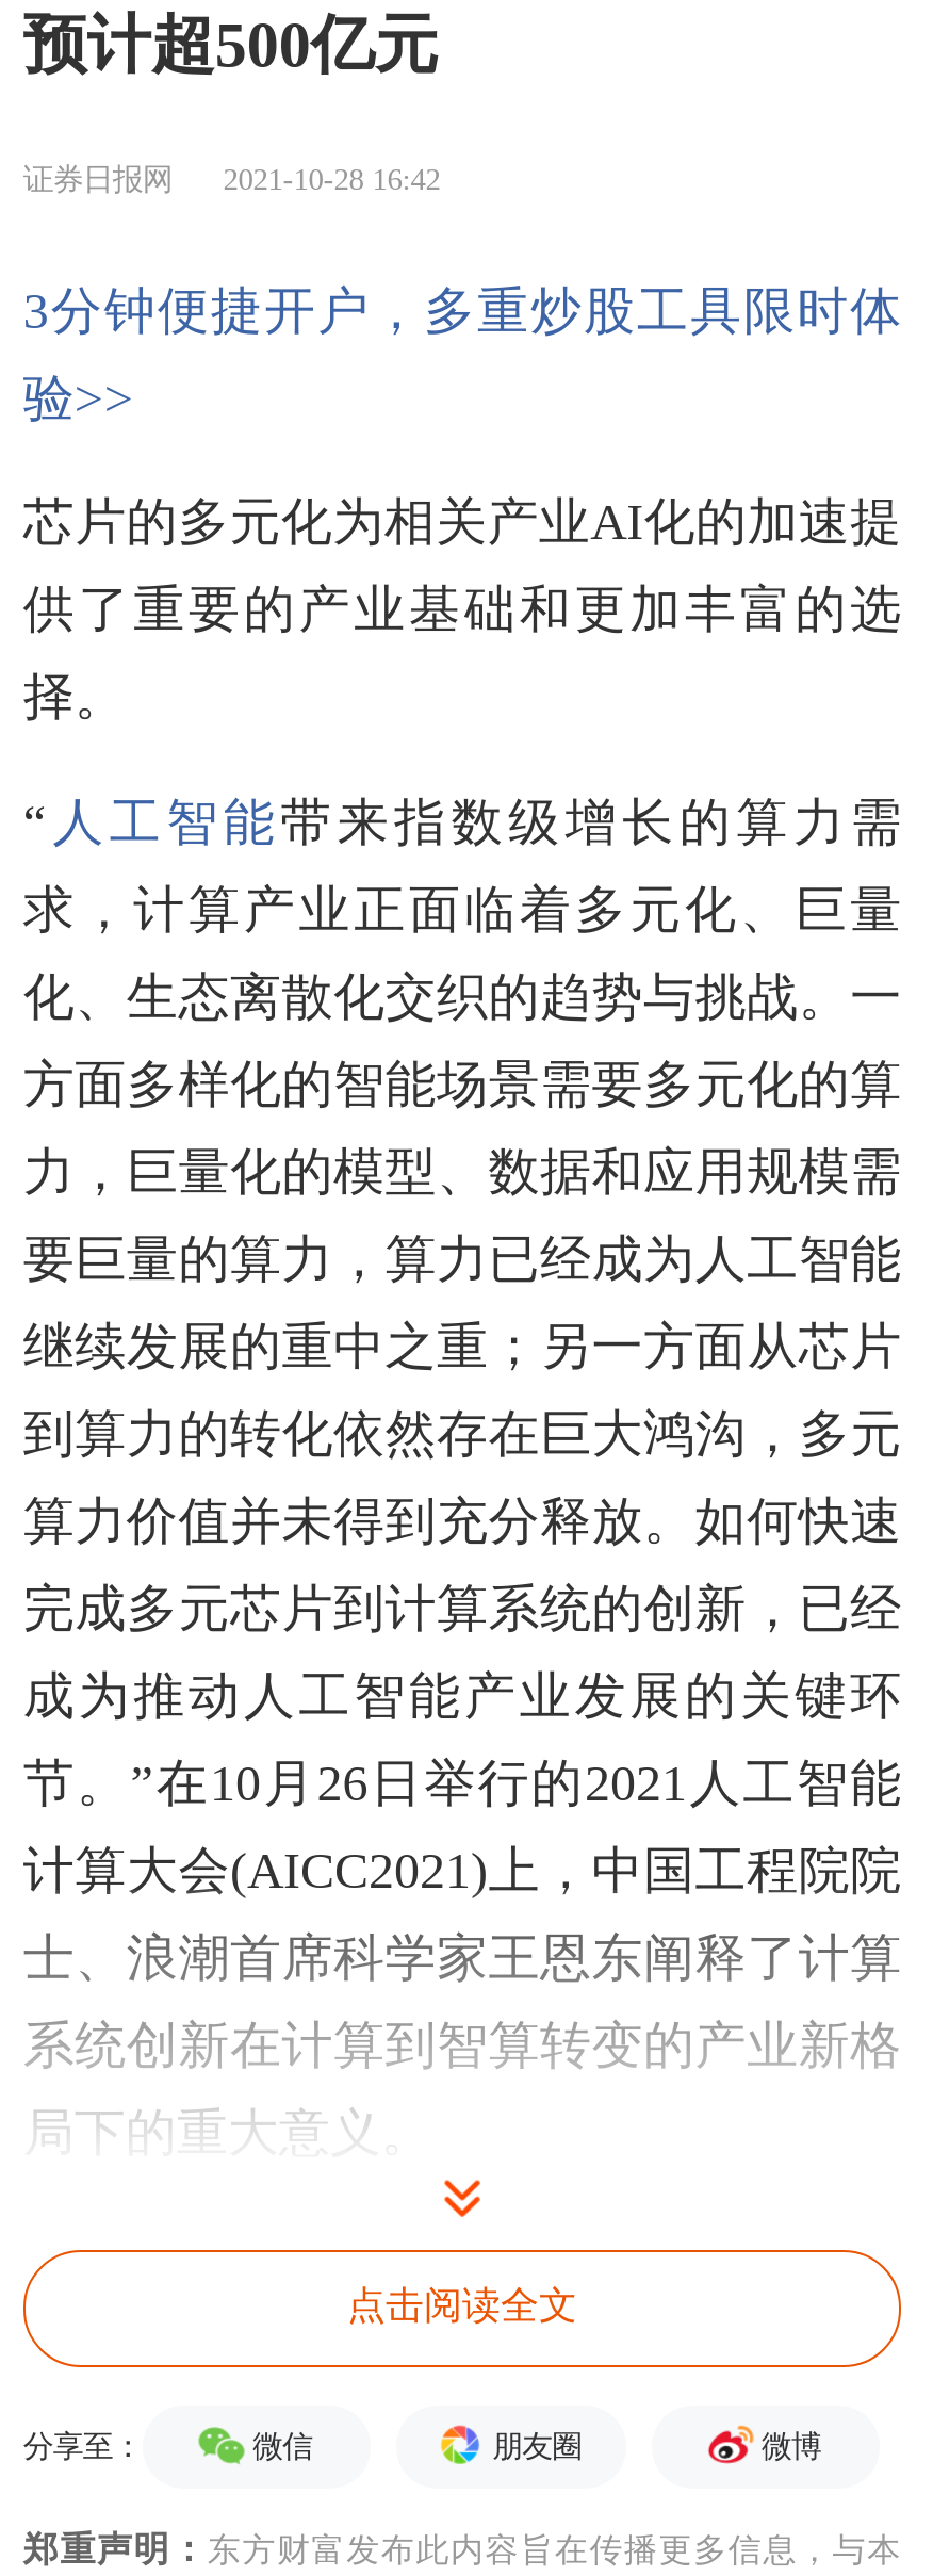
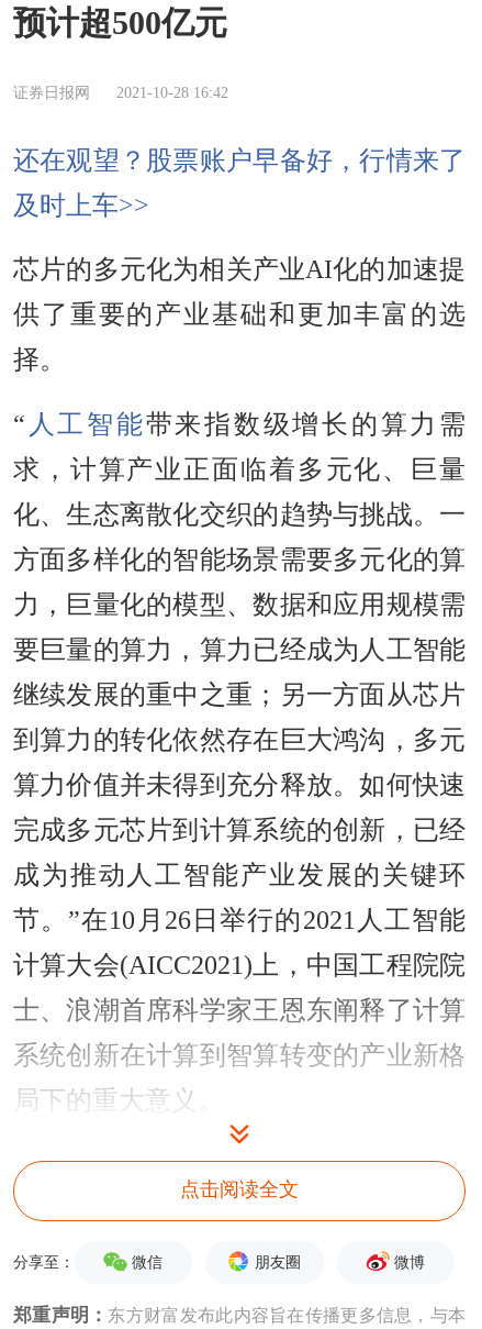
[23,282,901,338] 3分钟便捷开户，多重炒股工具限时体 -> [13,146,466,174] 还在观望？股票账户早备好，行情来了
[23,370,134,425] 验>> -> [13,191,149,219] 及时上车>>

